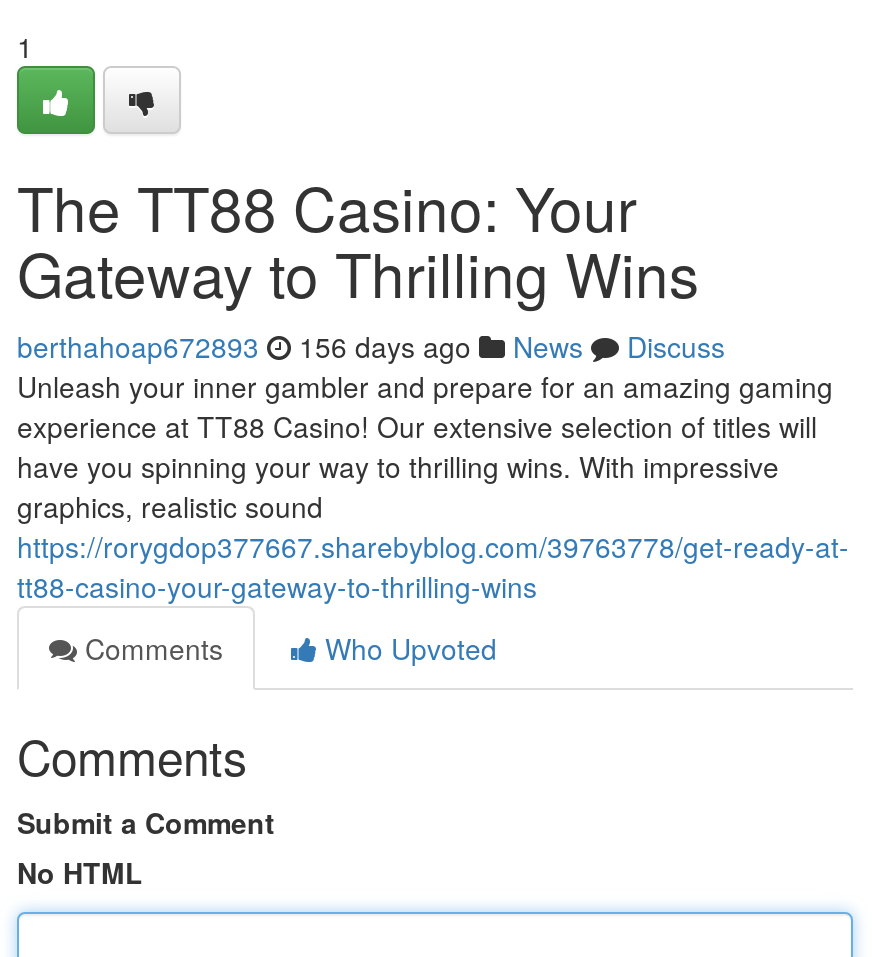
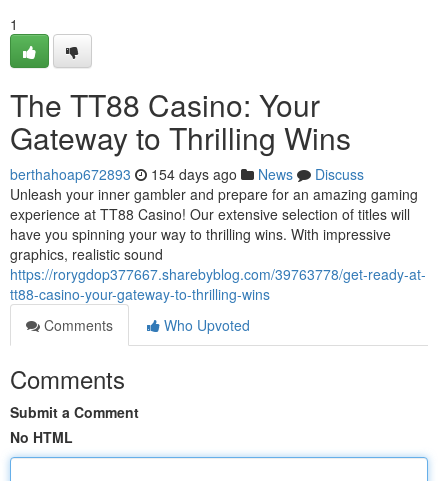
[17,326,725,366] berthahoap672893 156 days ago News Discuss -> [10,164,364,184] berthahoap672893 154 days ago News Discuss

